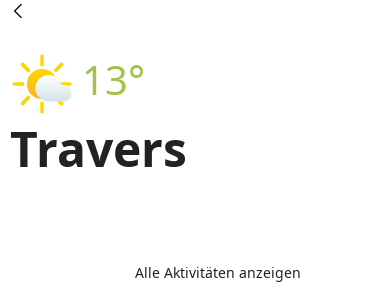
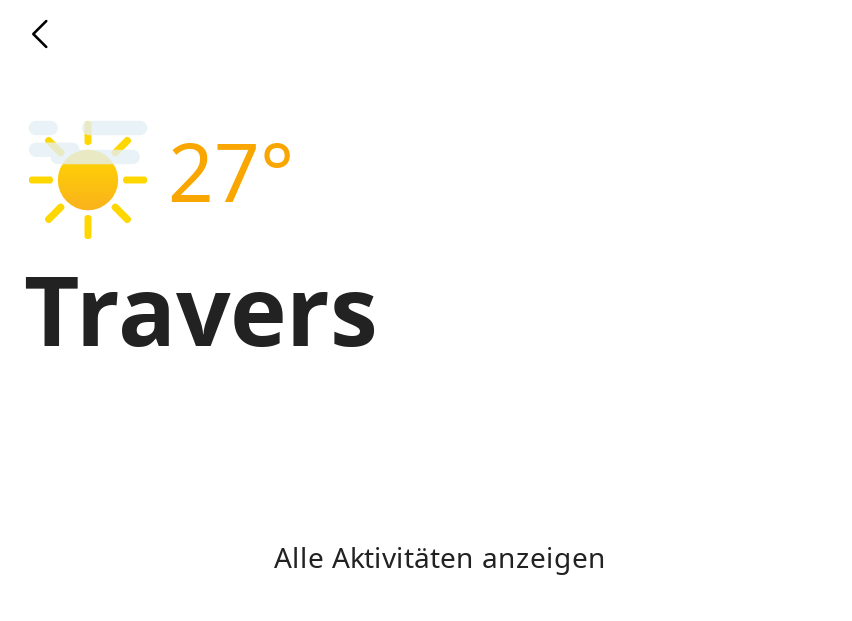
[22,52,145,107] [image] | 13° -> [48,116,294,226] [image] | 27°

